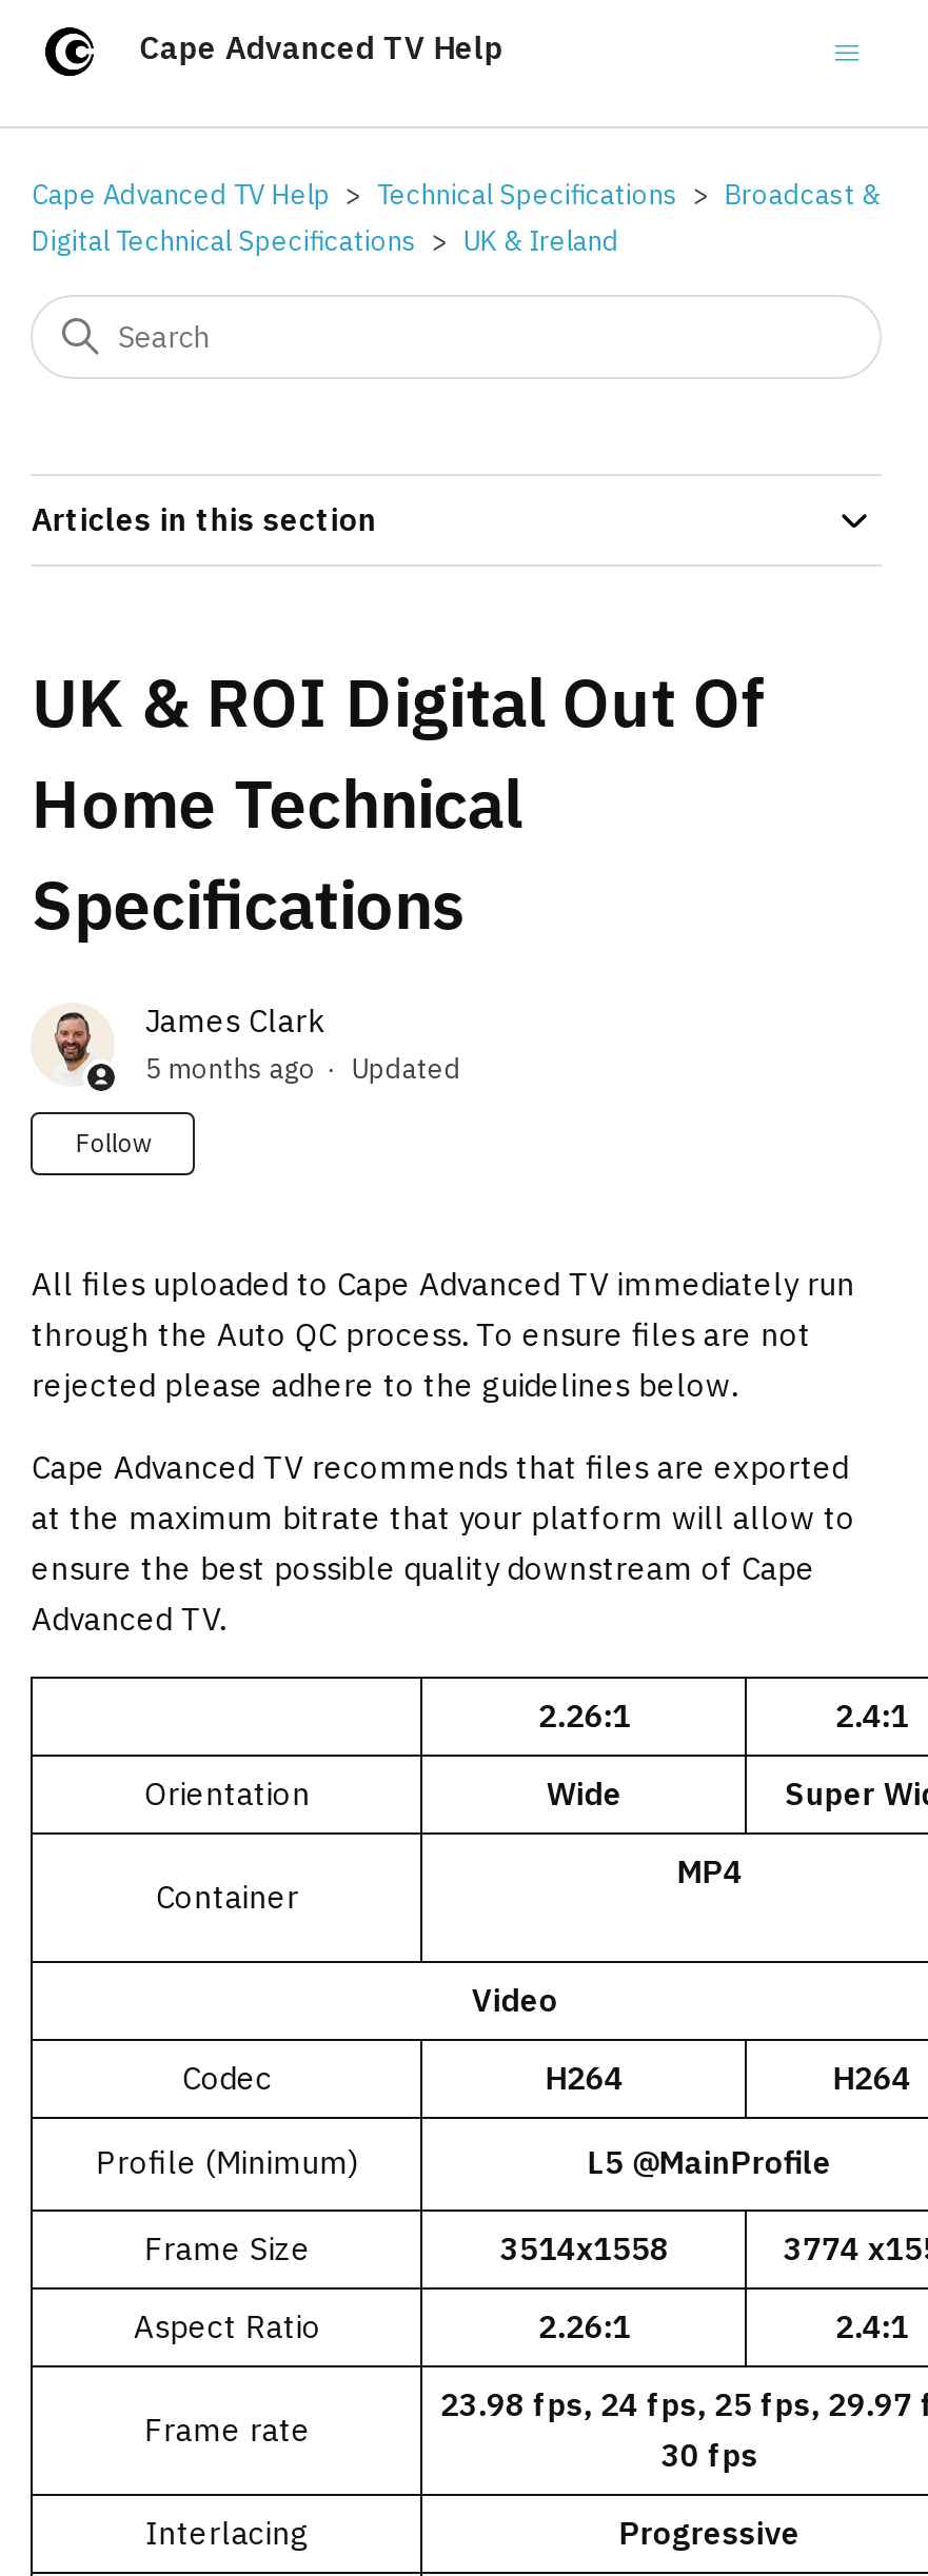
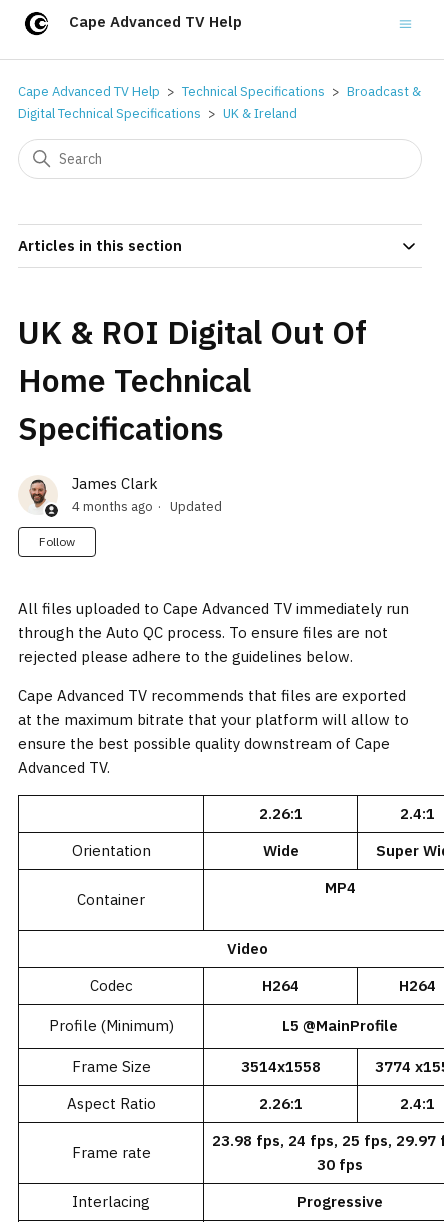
[145,1052,461,1088] 5 months ago Updated -> [72,498,222,515] 4 months ago Updated

